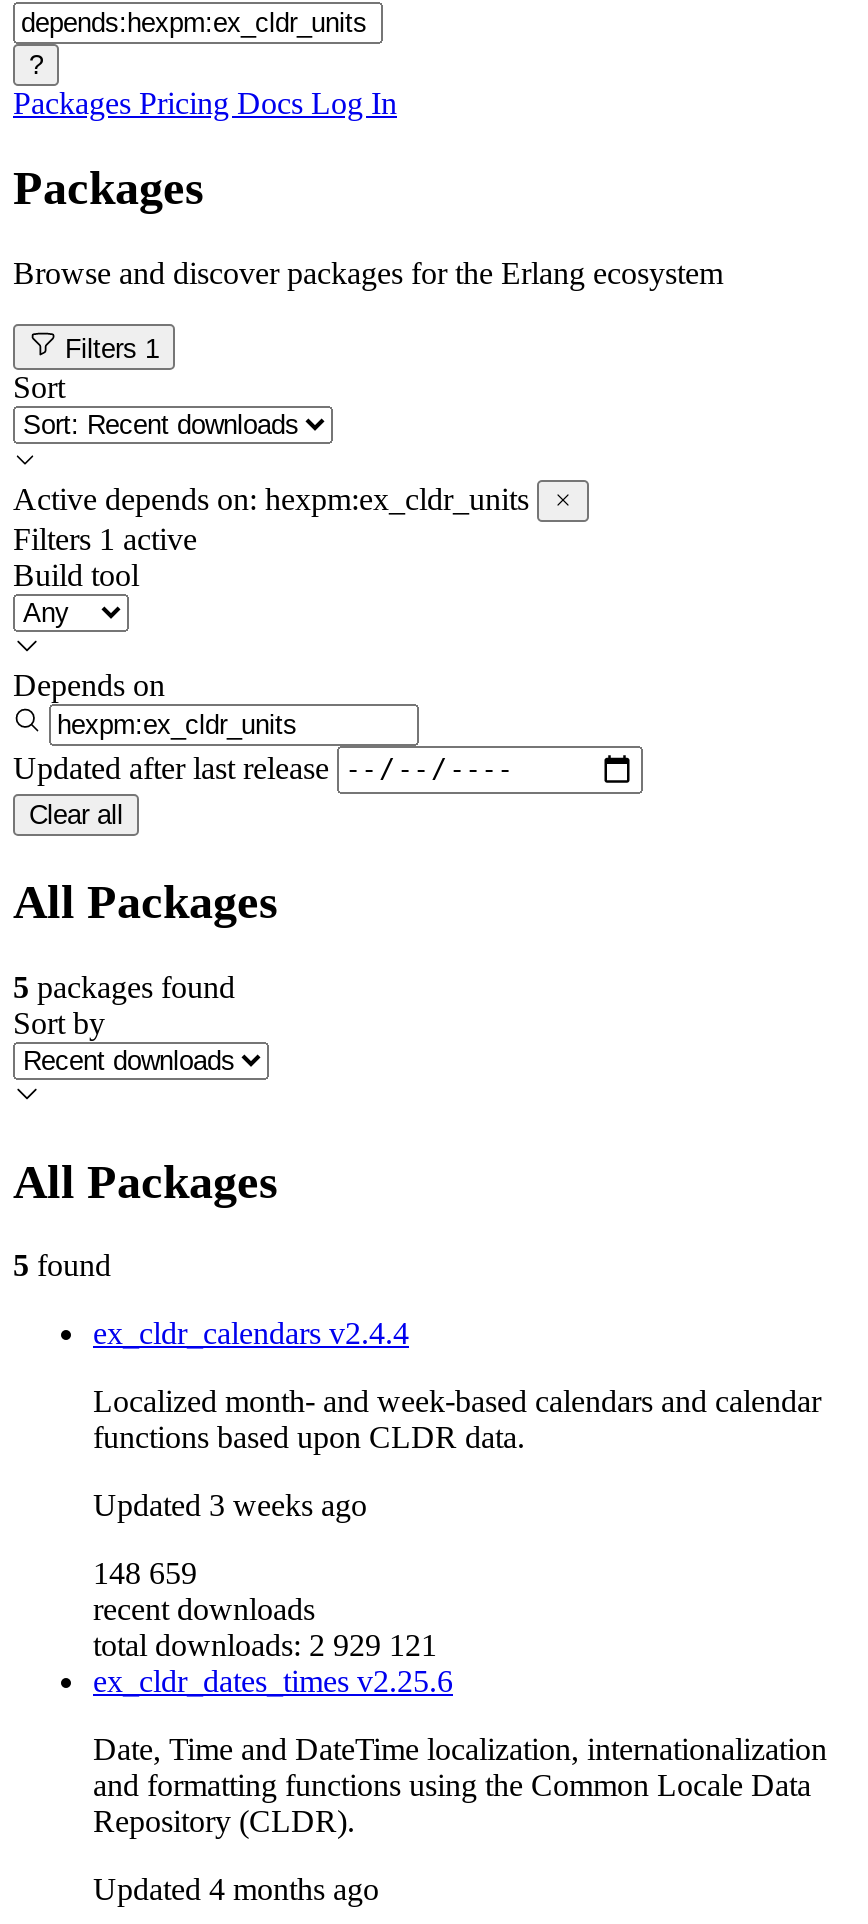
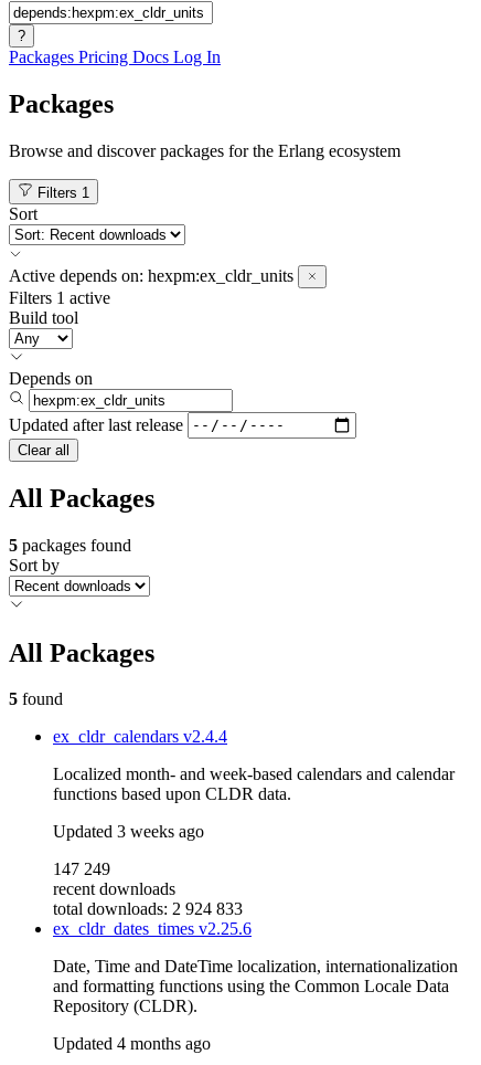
[93,1557,197,1591] 148 659 -> [53,860,110,879] 147 249
[93,1629,437,1663] total downloads: 2 929 121 -> [53,900,243,919] total downloads: 2 924 833

